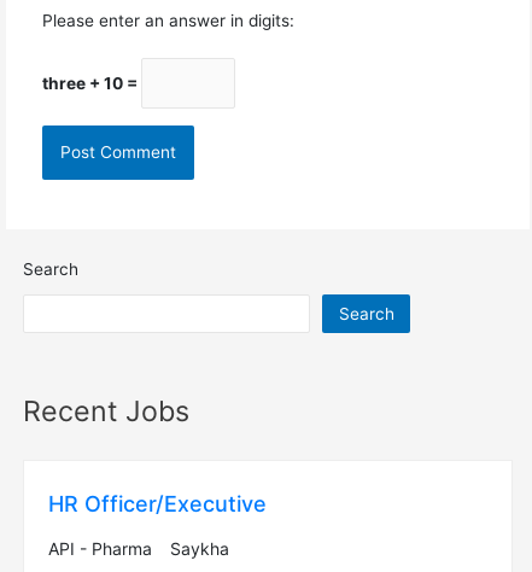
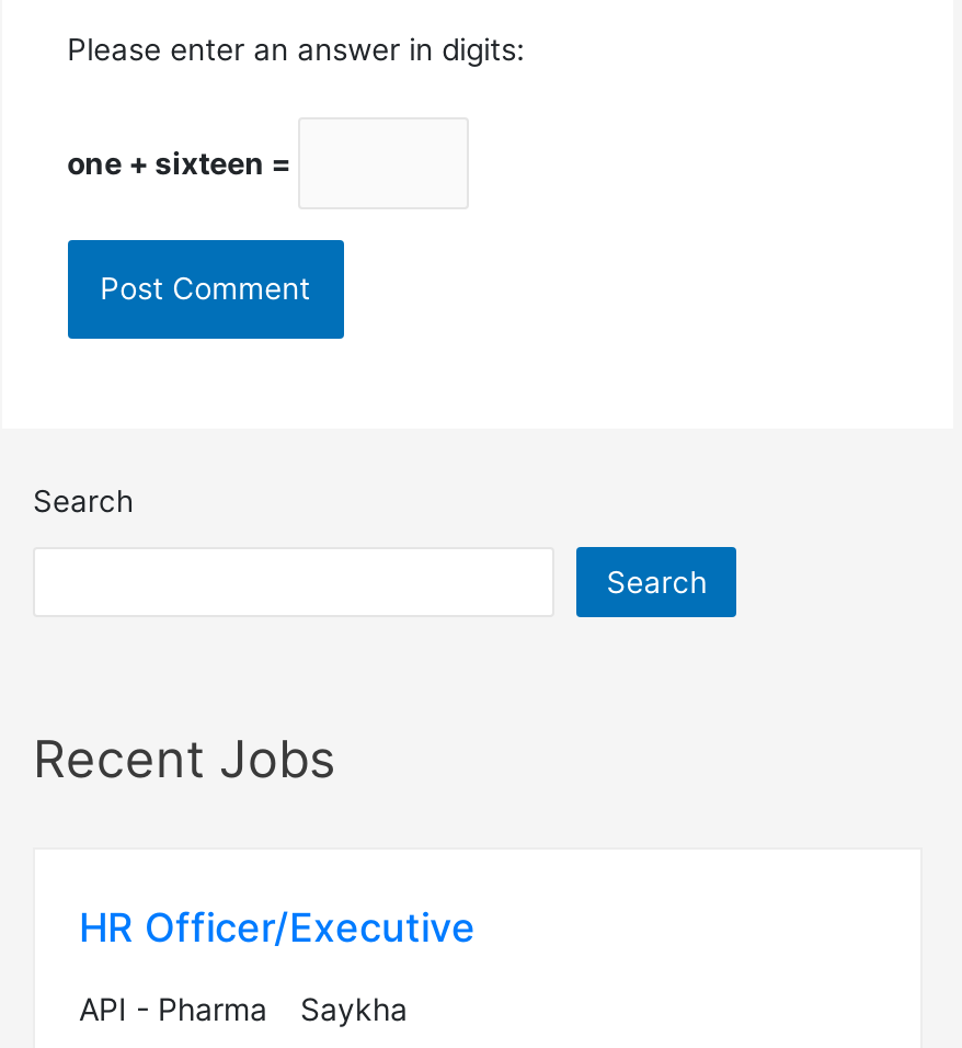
[42,73,141,93] three + 10 = -> [67,145,297,180] one + sixteen =

